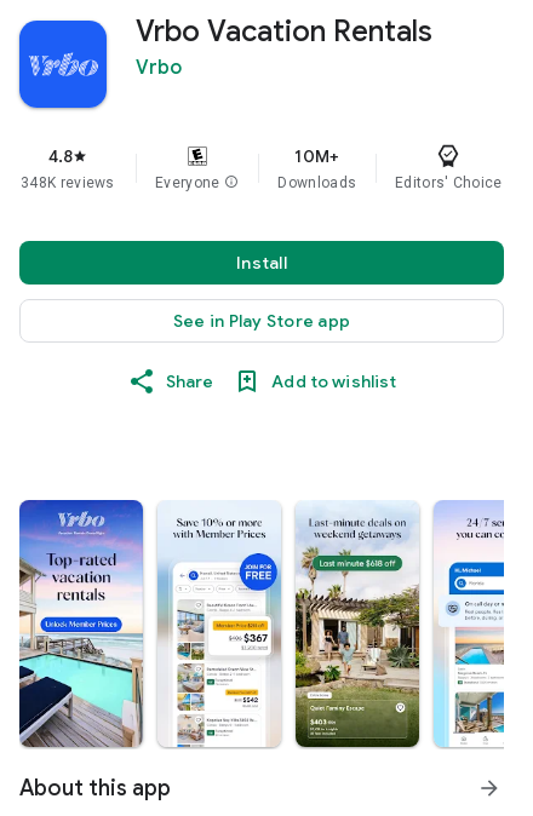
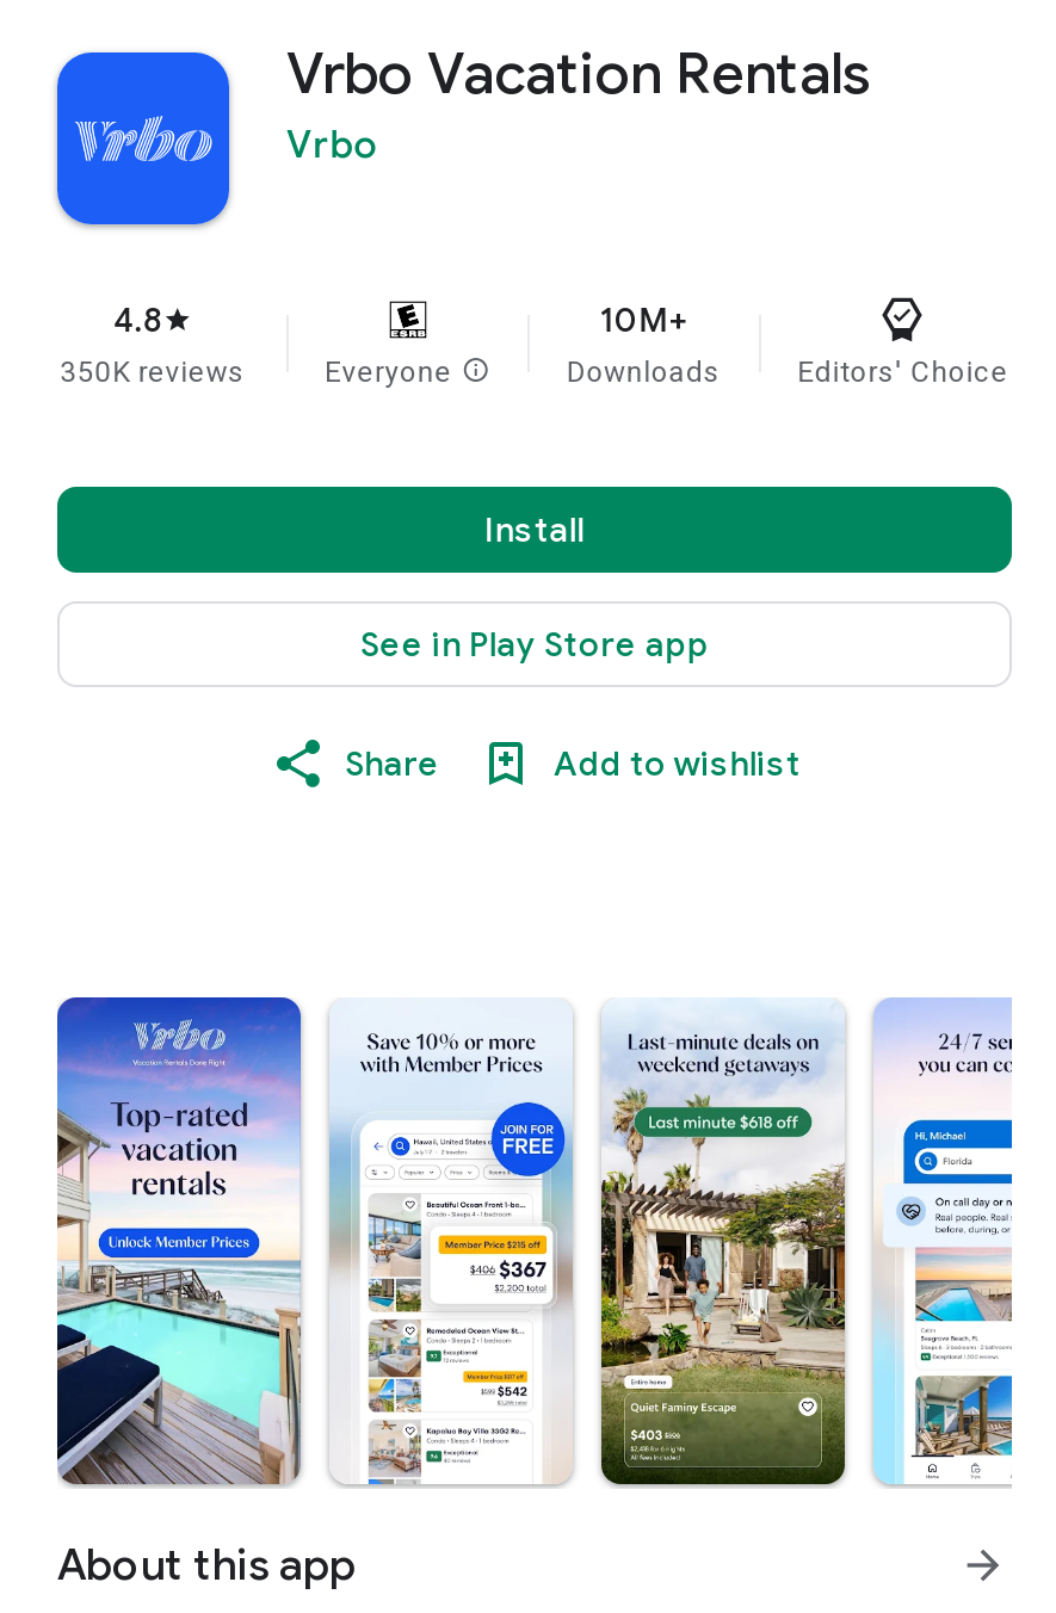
[21,174,115,191] 348K reviews -> [60,356,245,389] 350K reviews

